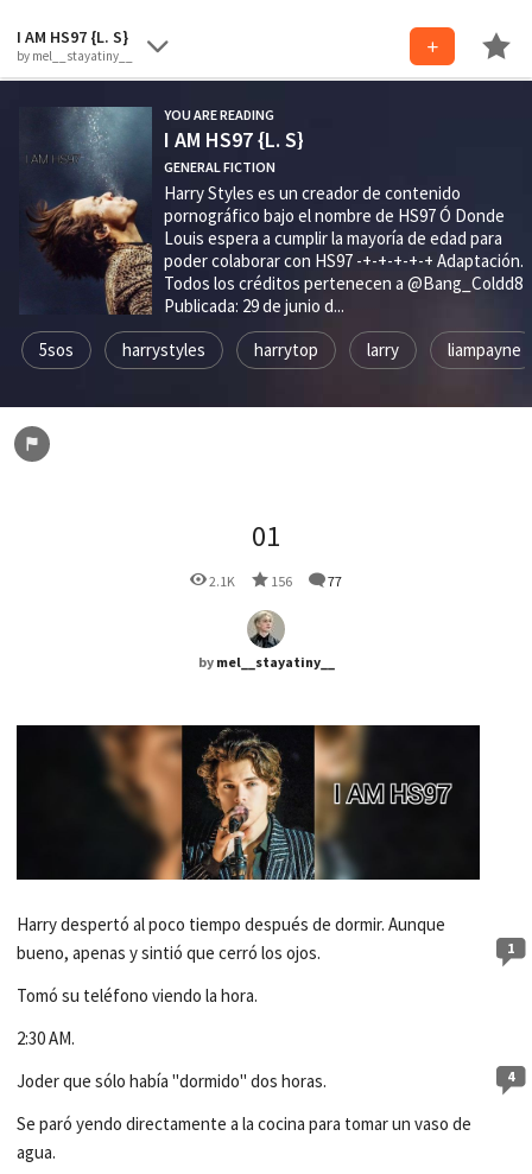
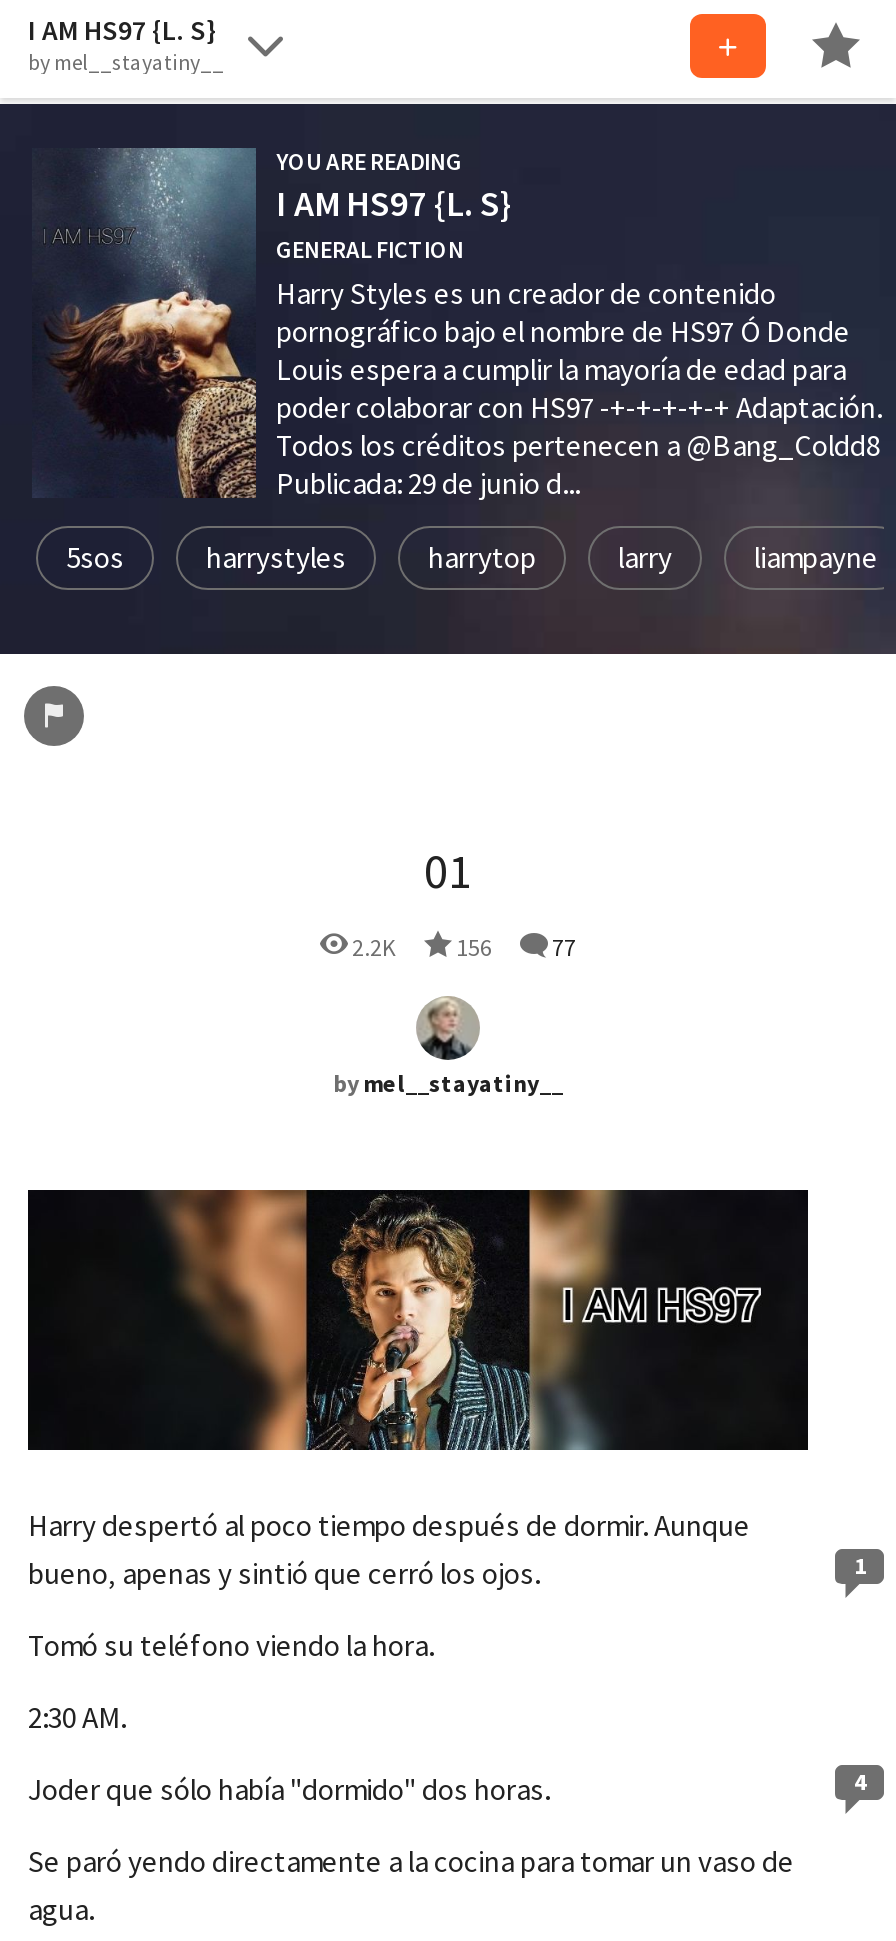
[207,572,342,590] 2.1K 156 77 -> [348,932,576,962] 2.2K 156 77

